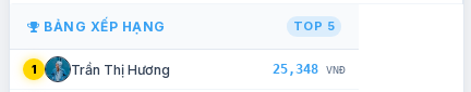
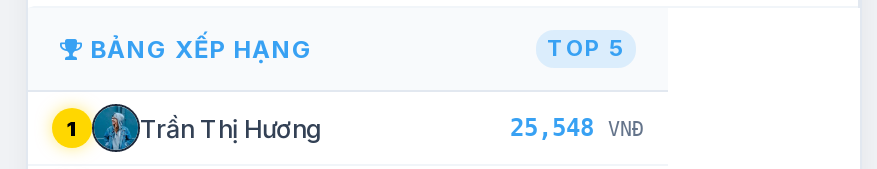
[273,61,346,76] 25,348 VNĐ -> [510,113,644,141] 25,548 VNĐ

